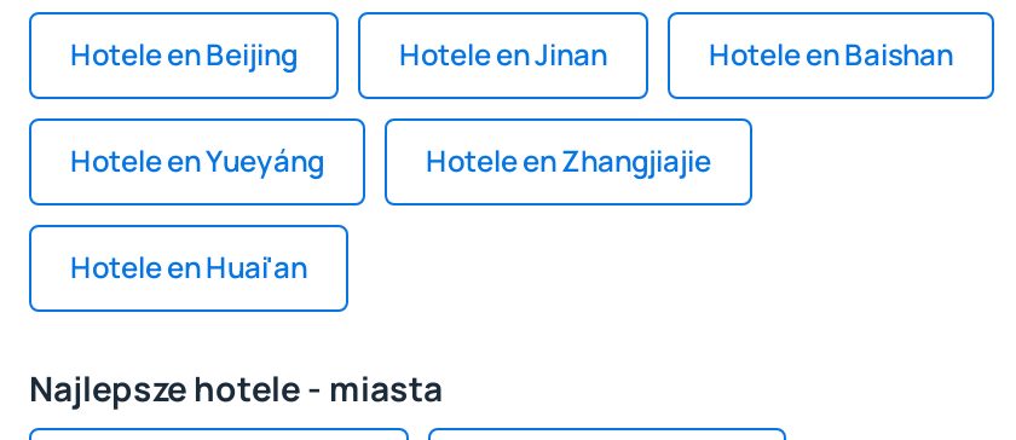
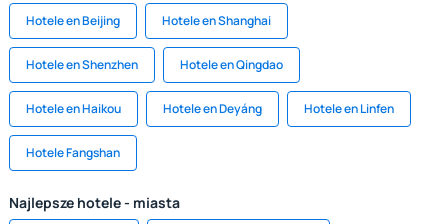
[70,34,953,288] Hotele en Jinan | Hotele en Baishan | Hotele en Yueyáng | Hotele en Zhangjiajie | Hotele en Huai'an -> [26,12,394,161] Hotele en Shanghai | Hotele en Shenzhen | Hotele en Qingdao | Hotele en Haikou | Hotele en Deyáng | Hotele en Linfen | Hotele Fangshan

